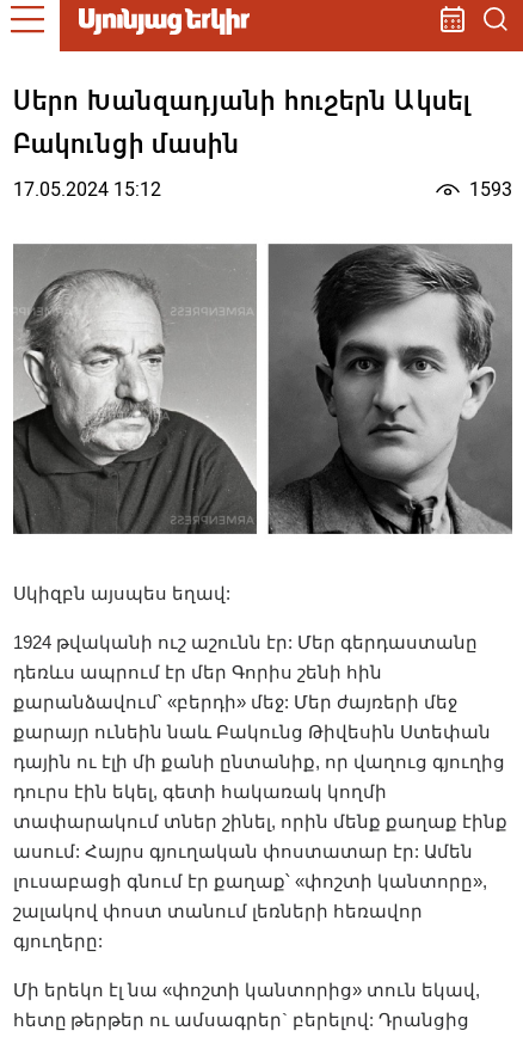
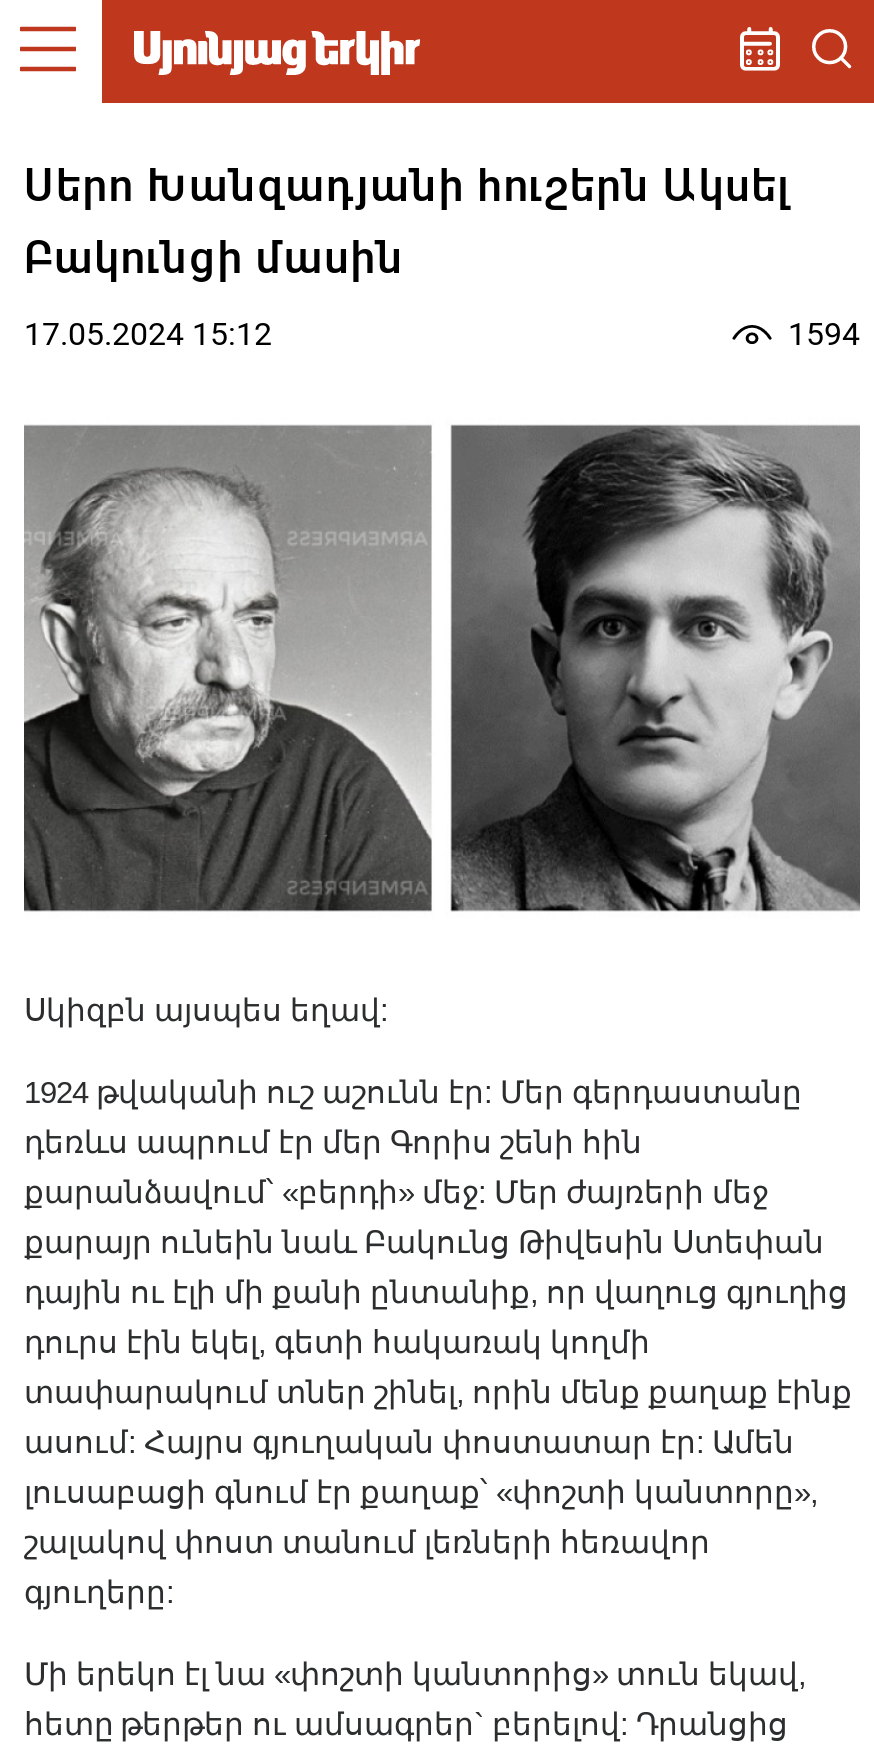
[469,178,512,201] 1593 -> [788,315,860,353] 1594

